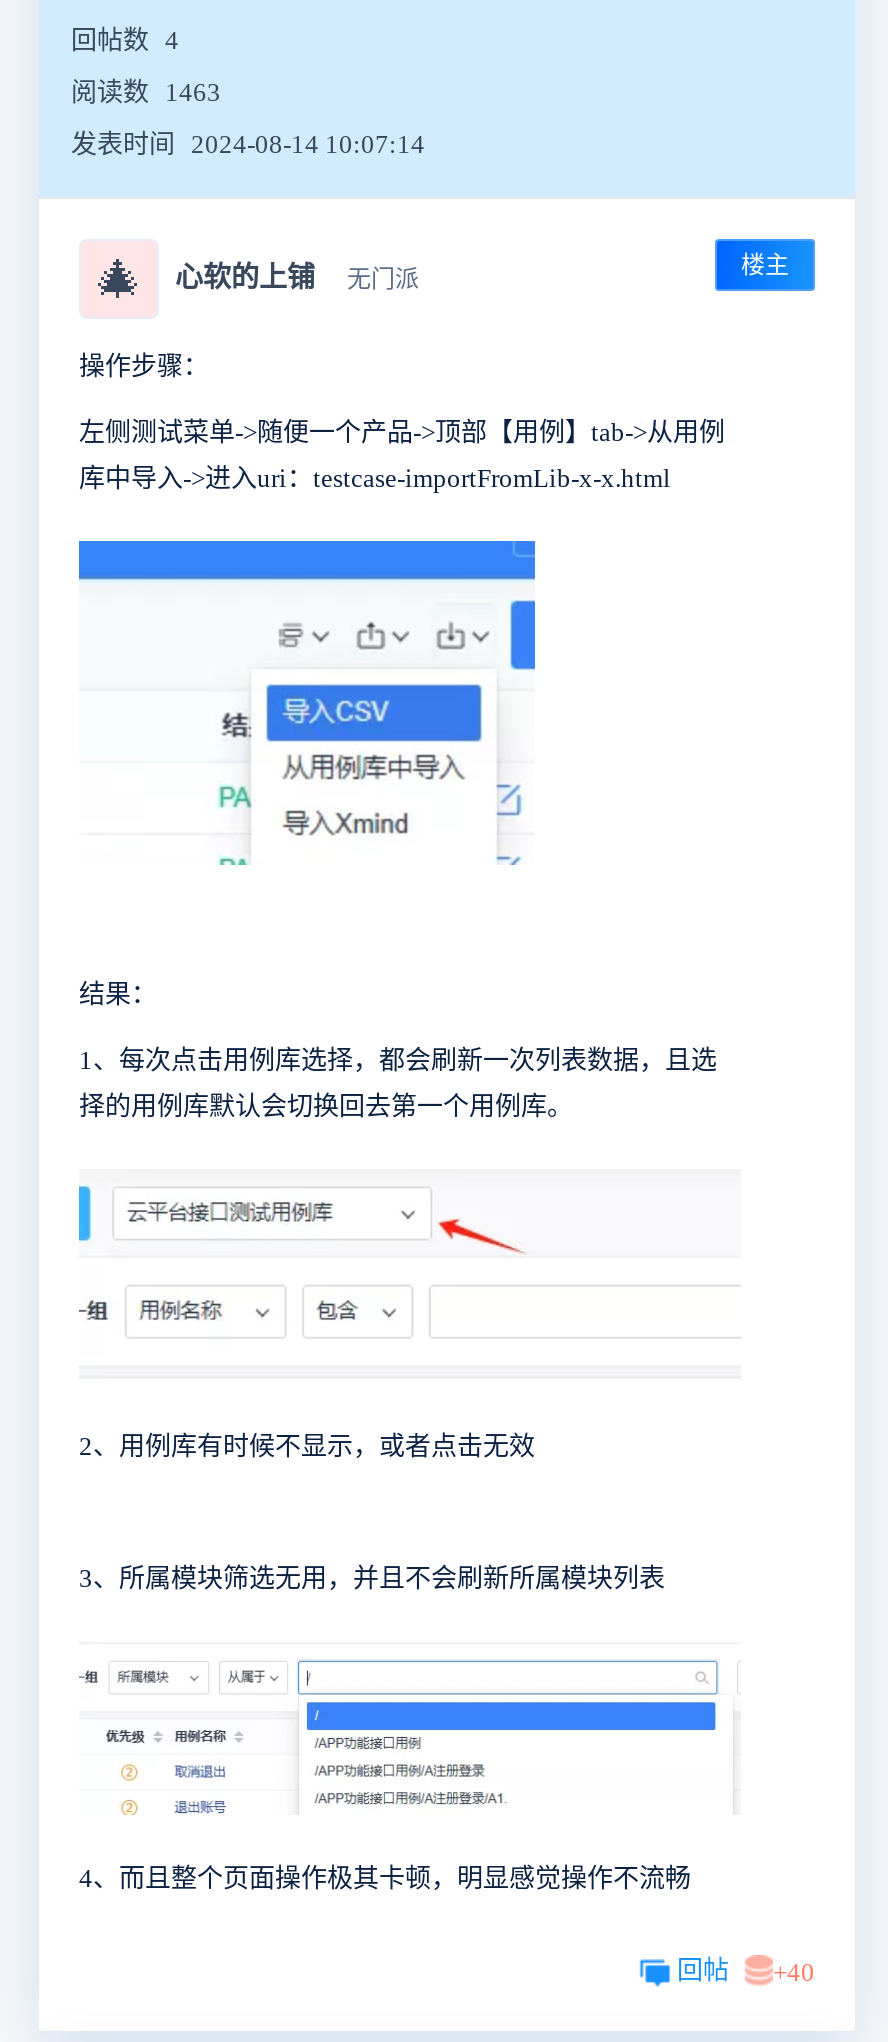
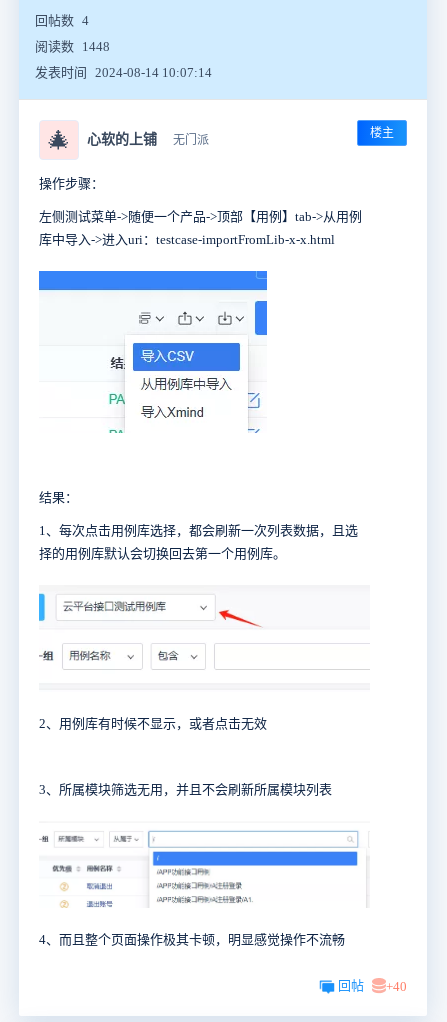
[71,77,221,107] 阅读数 1463 -> [35,39,110,54] 阅读数 1448

